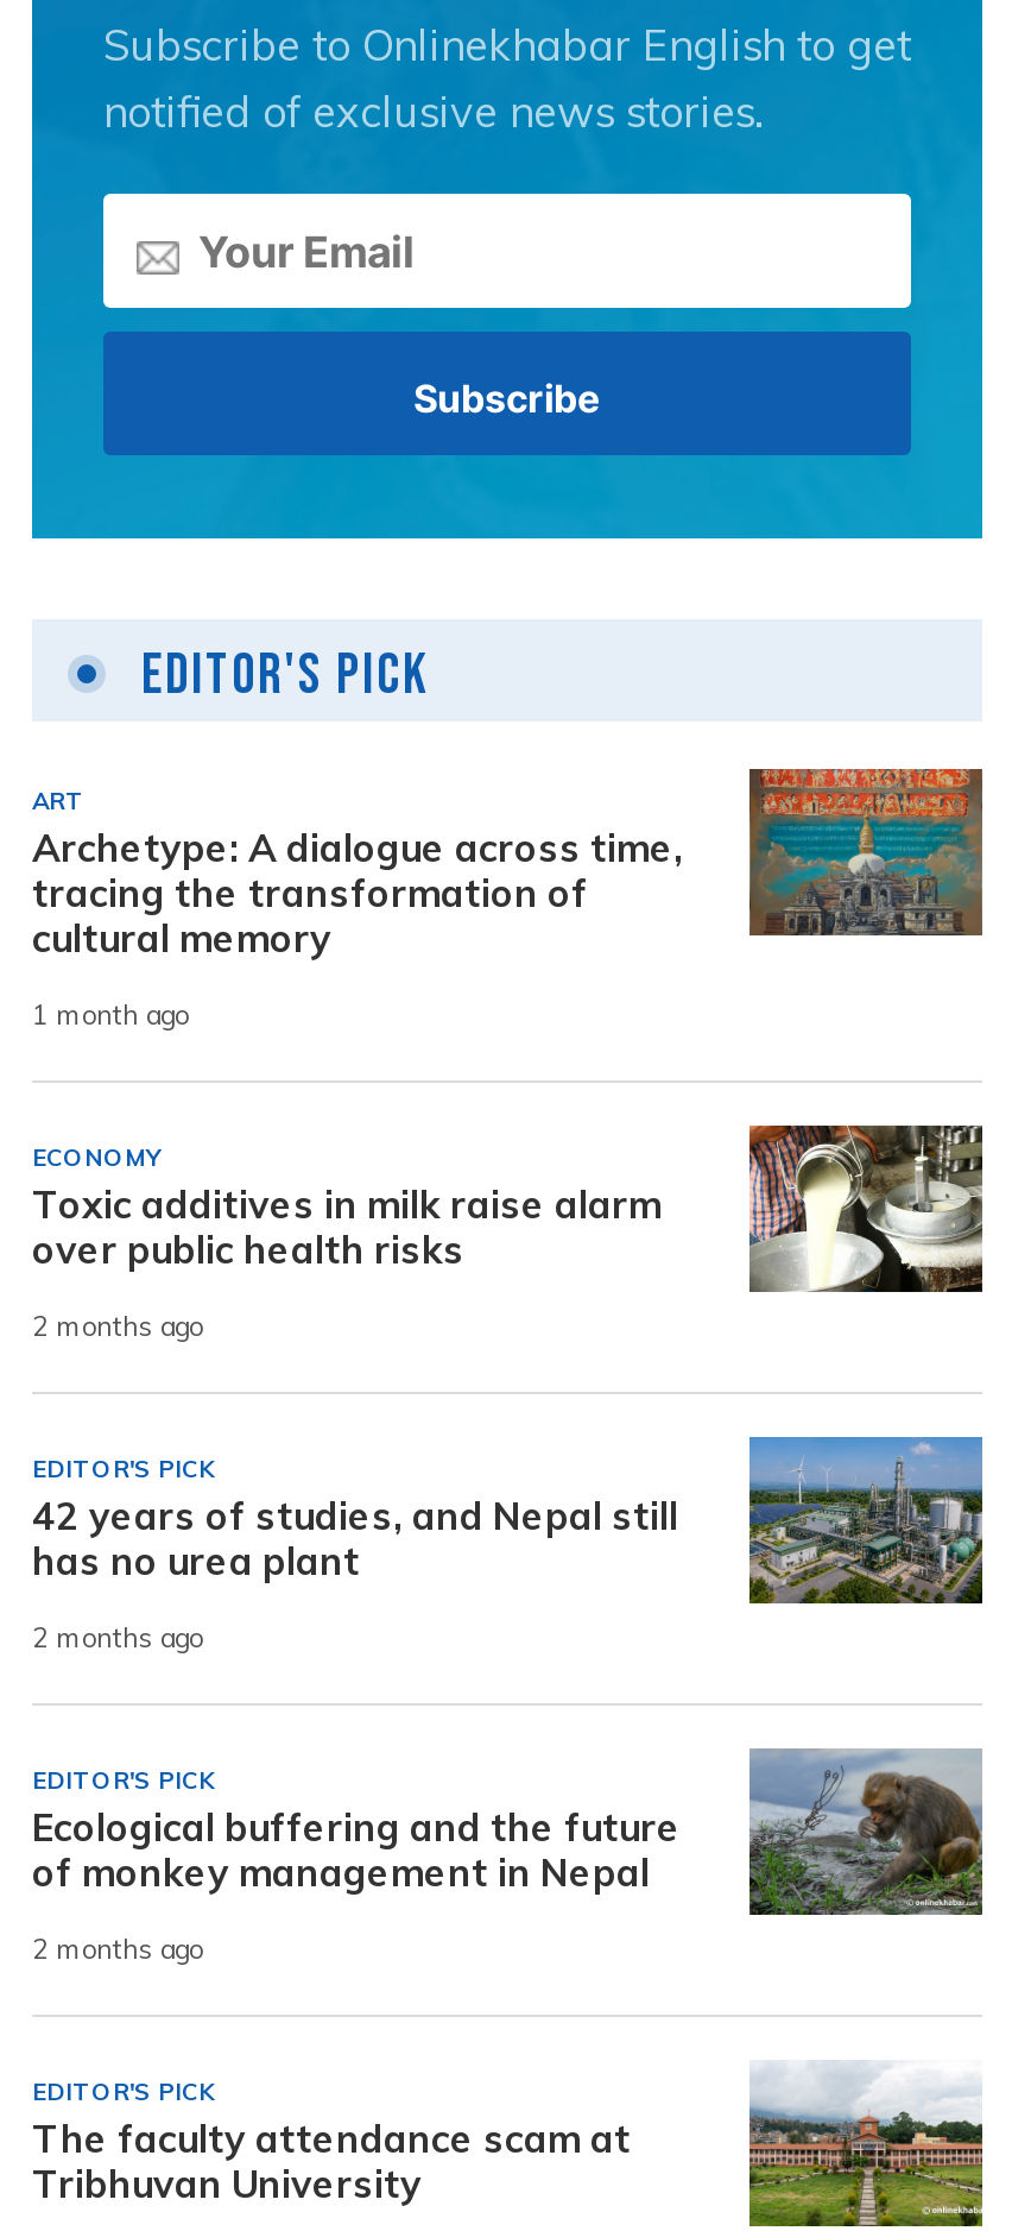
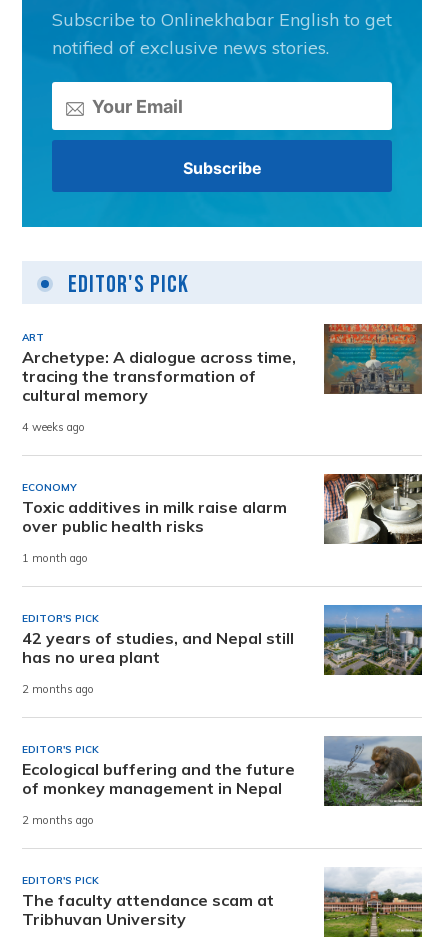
[32,998,189,1032] 1 month ago -> [22,420,85,434] 4 weeks ago
[32,1310,203,1343] 2 months ago -> [22,551,88,565] 1 month ago

